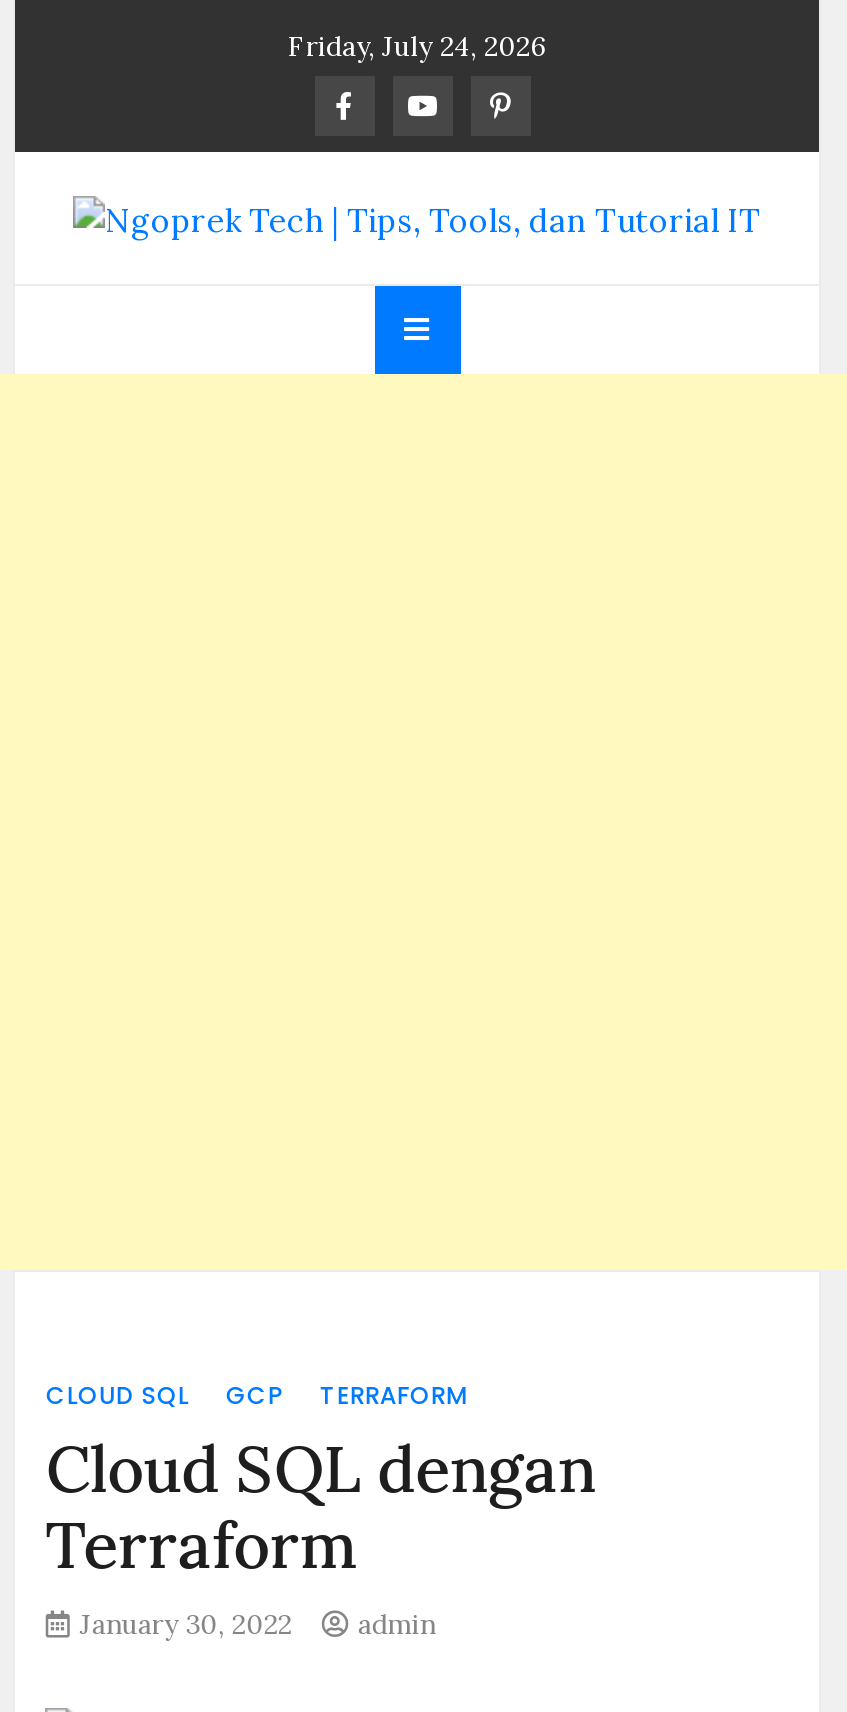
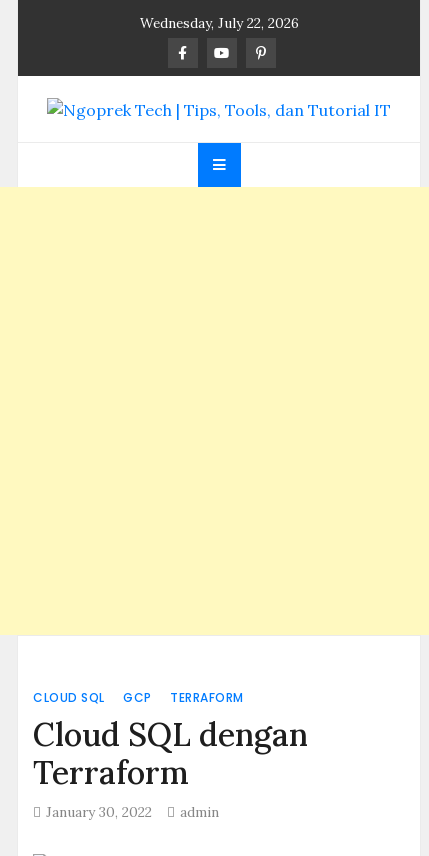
[288,28,546,64] Friday, July 24, 2026 -> [139,14,298,32] Wednesday, July 22, 2026

